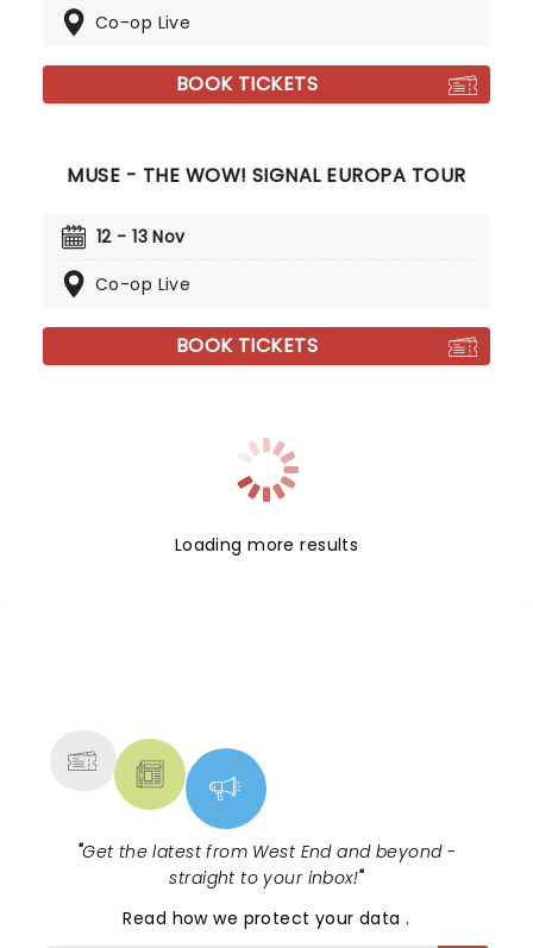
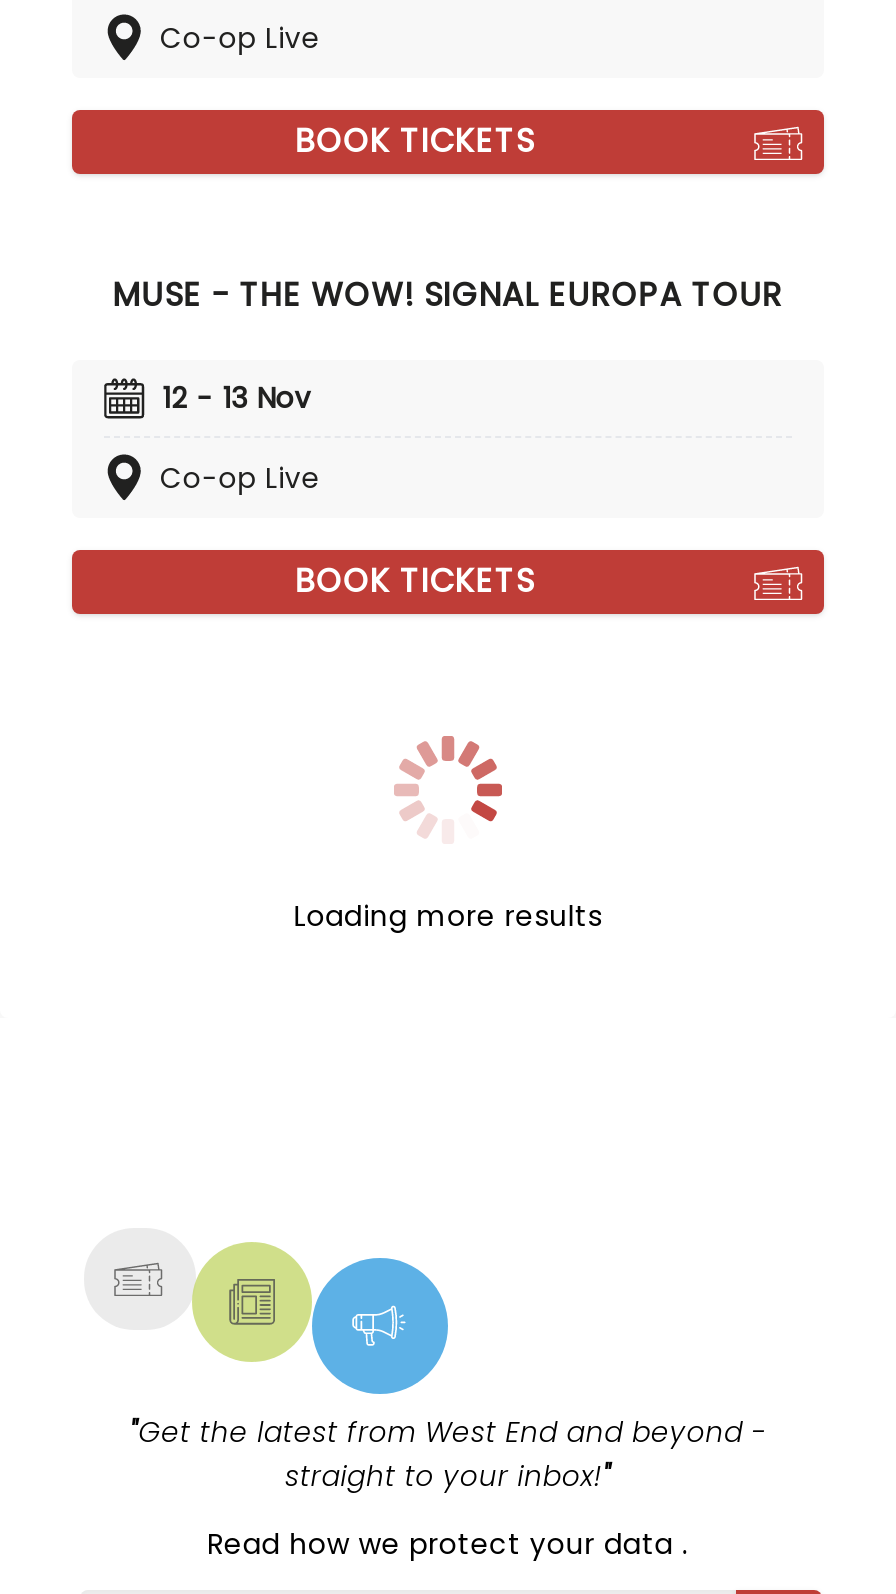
[236,439,296,503] [image] -> [394,736,500,842] [image]

